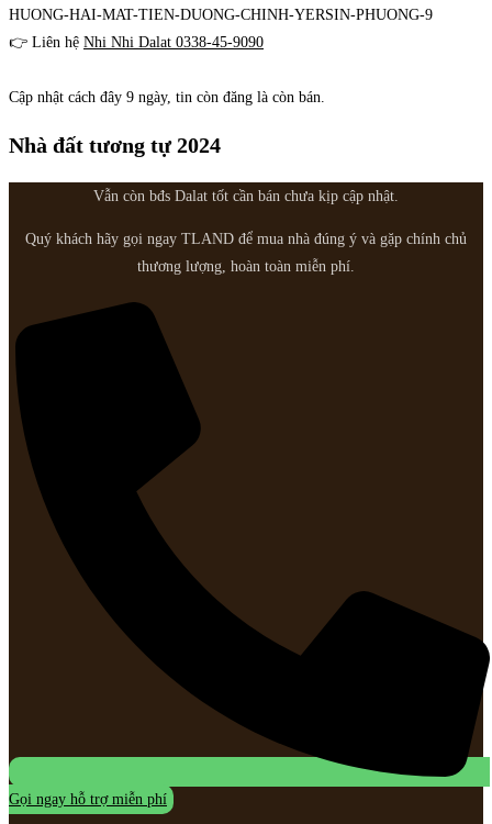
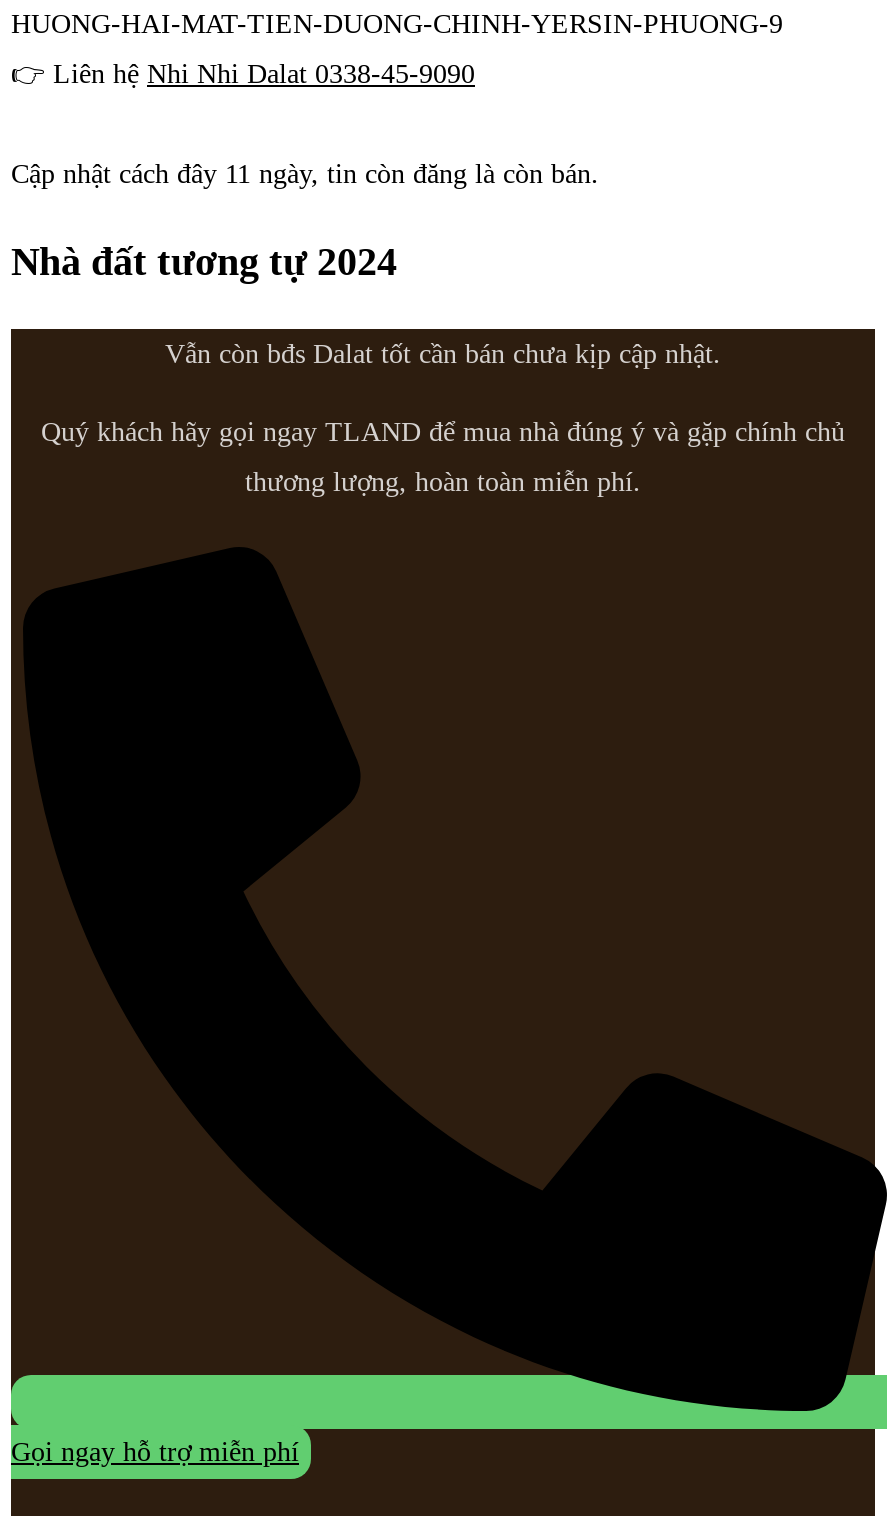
[9,90,325,106] Cập nhật cách đây 9 ngày, tin còn đăng là còn bán. -> [11,160,599,190] Cập nhật cách đây 11 ngày, tin còn đăng là còn bán.

